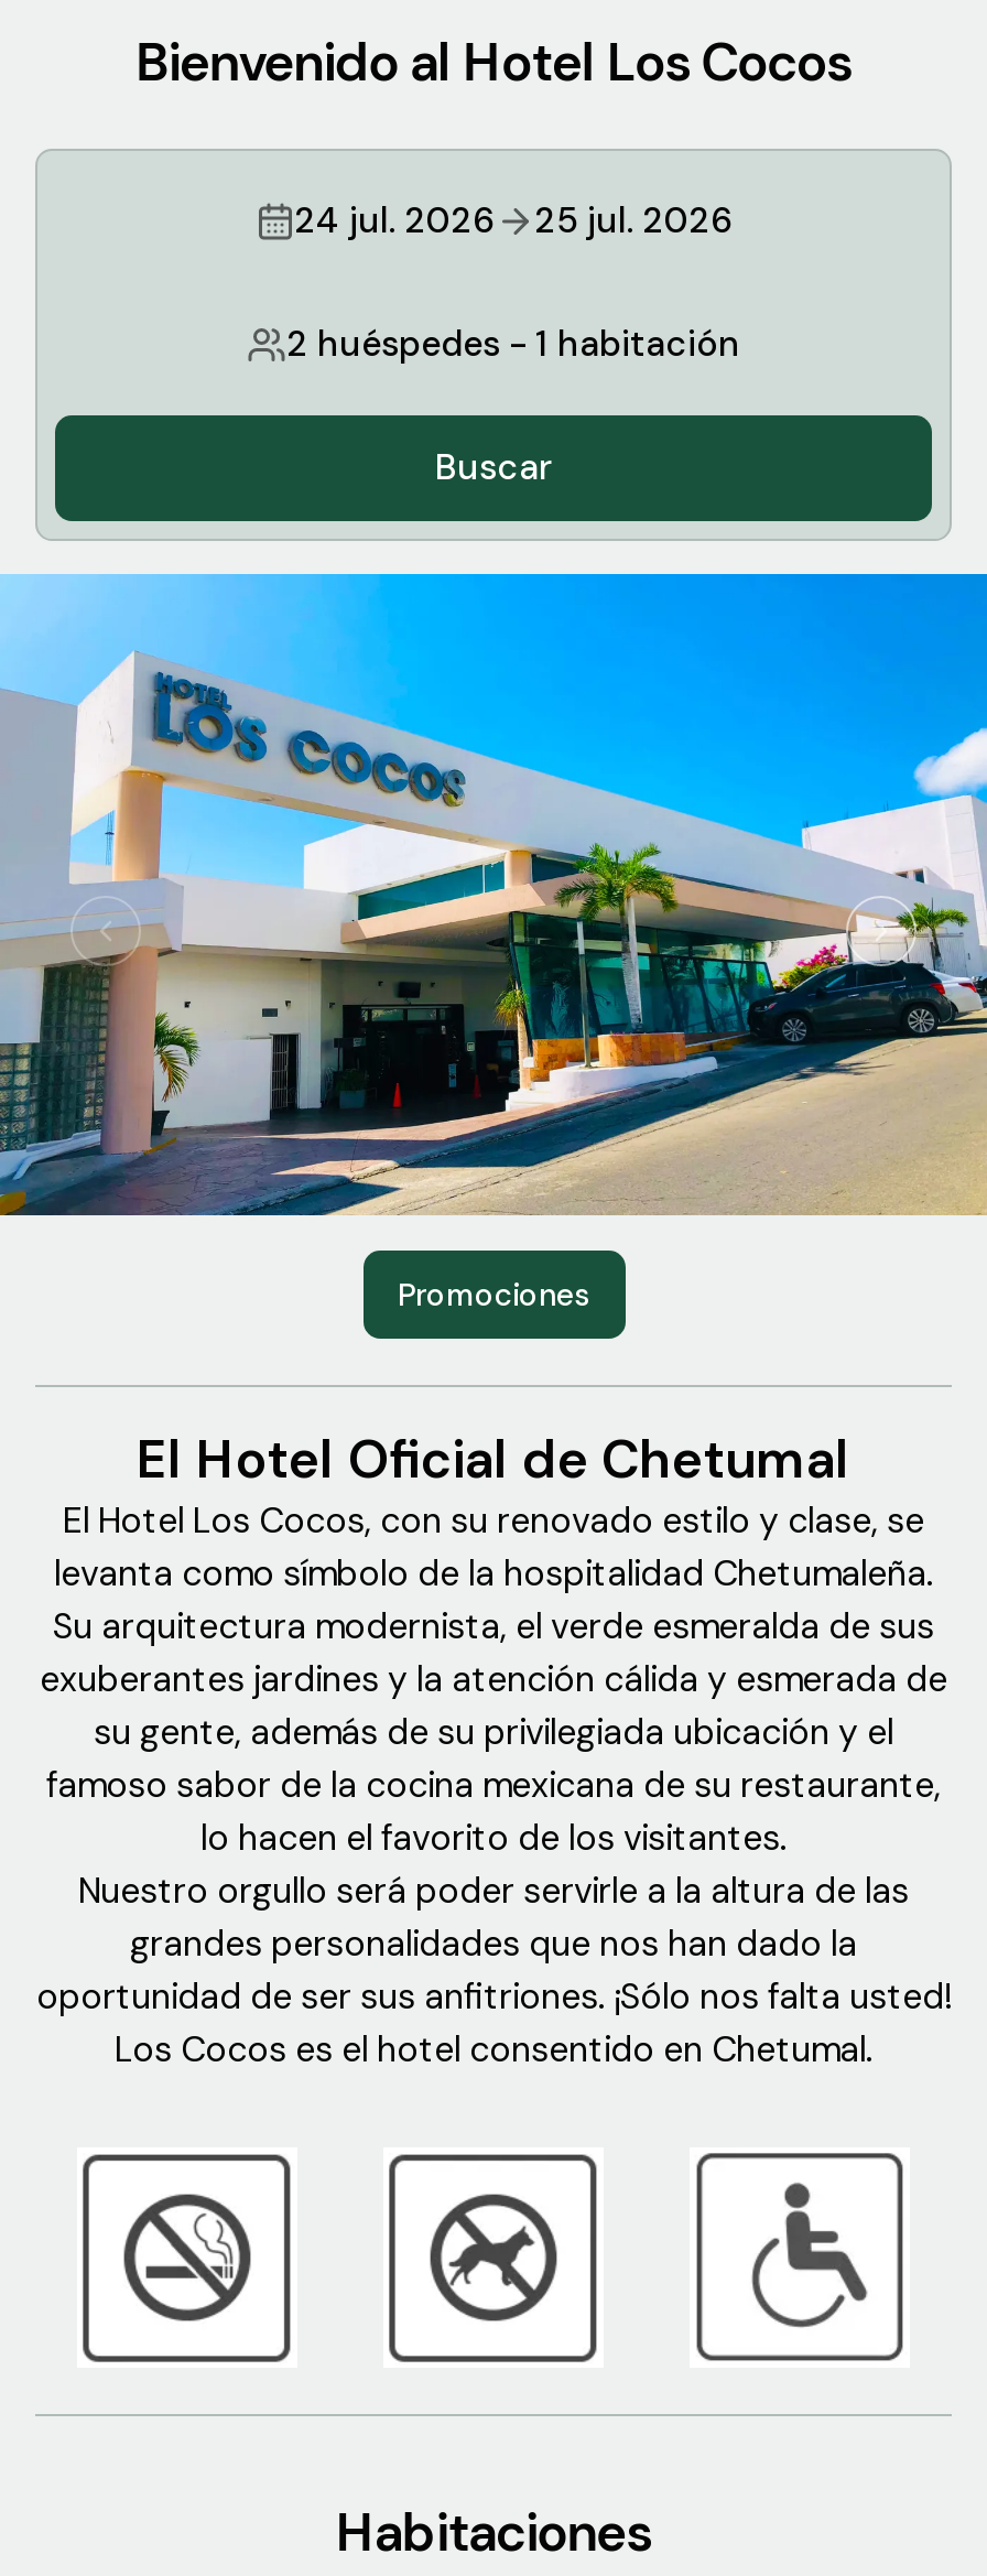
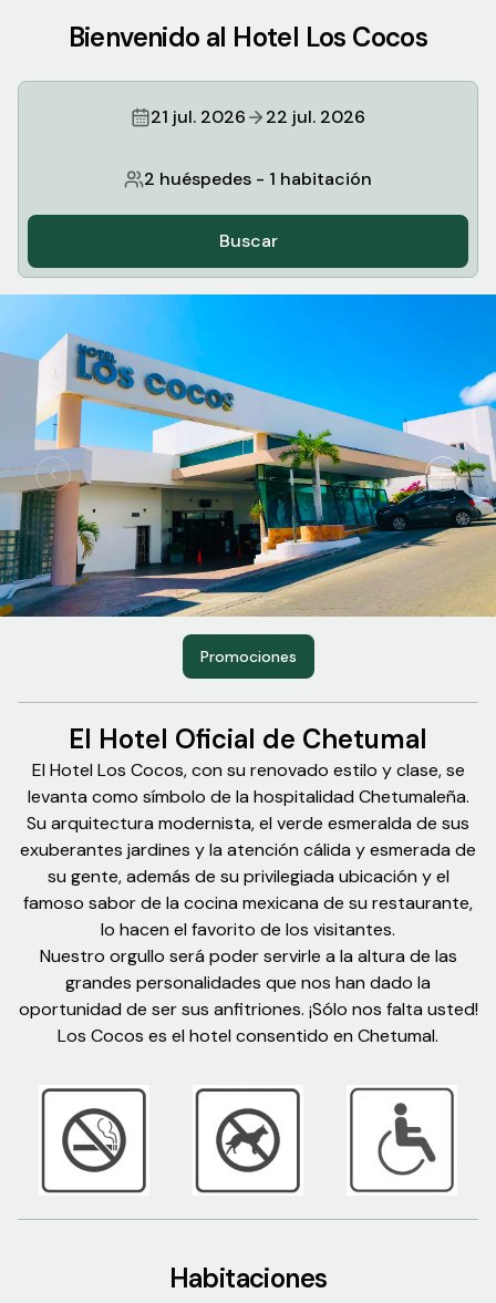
[294,197,495,243] 24 jul. 2026 -> [151,105,246,128] 21 jul. 2026
[534,197,733,243] 25 jul. 2026 -> [266,105,365,128] 22 jul. 2026

